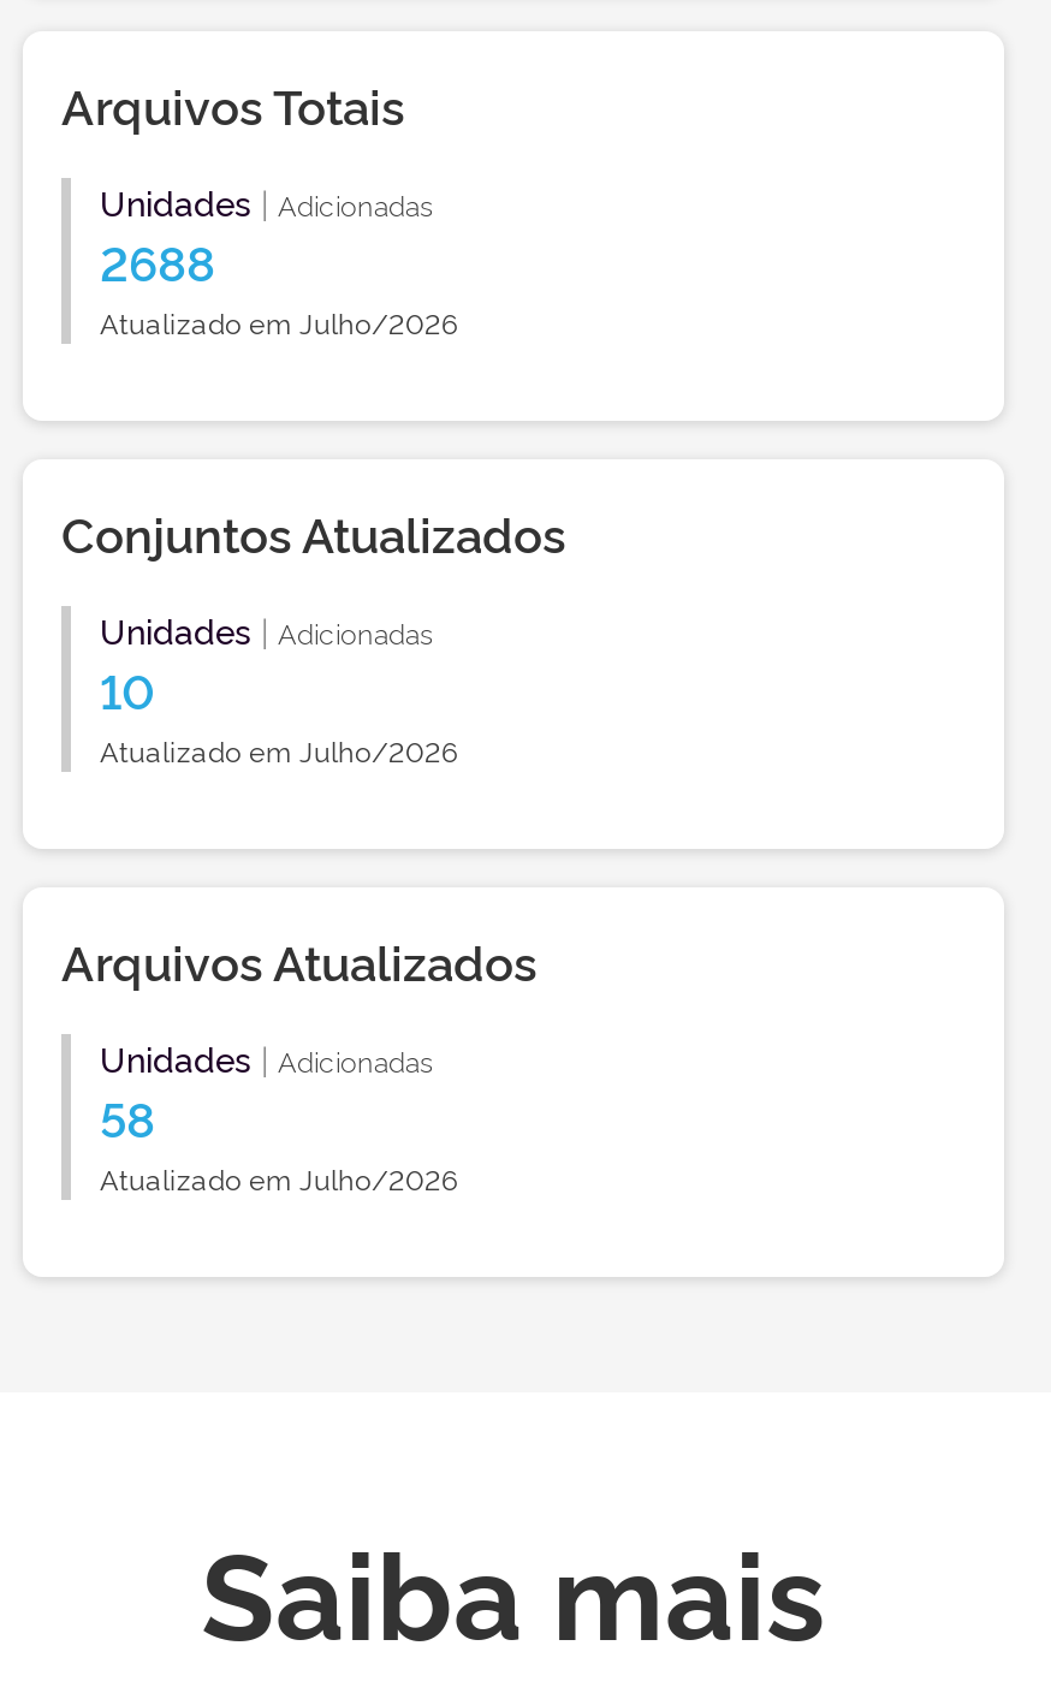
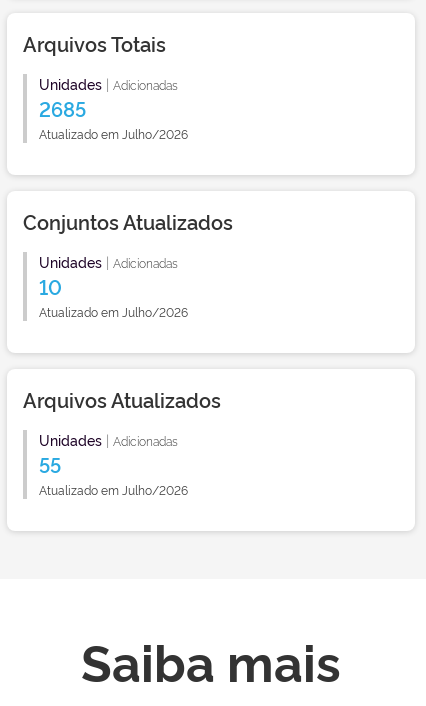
[100,225,215,292] 2688 -> [39,93,86,121] 2685
[100,1081,155,1148] 58 -> [39,449,61,477] 55

